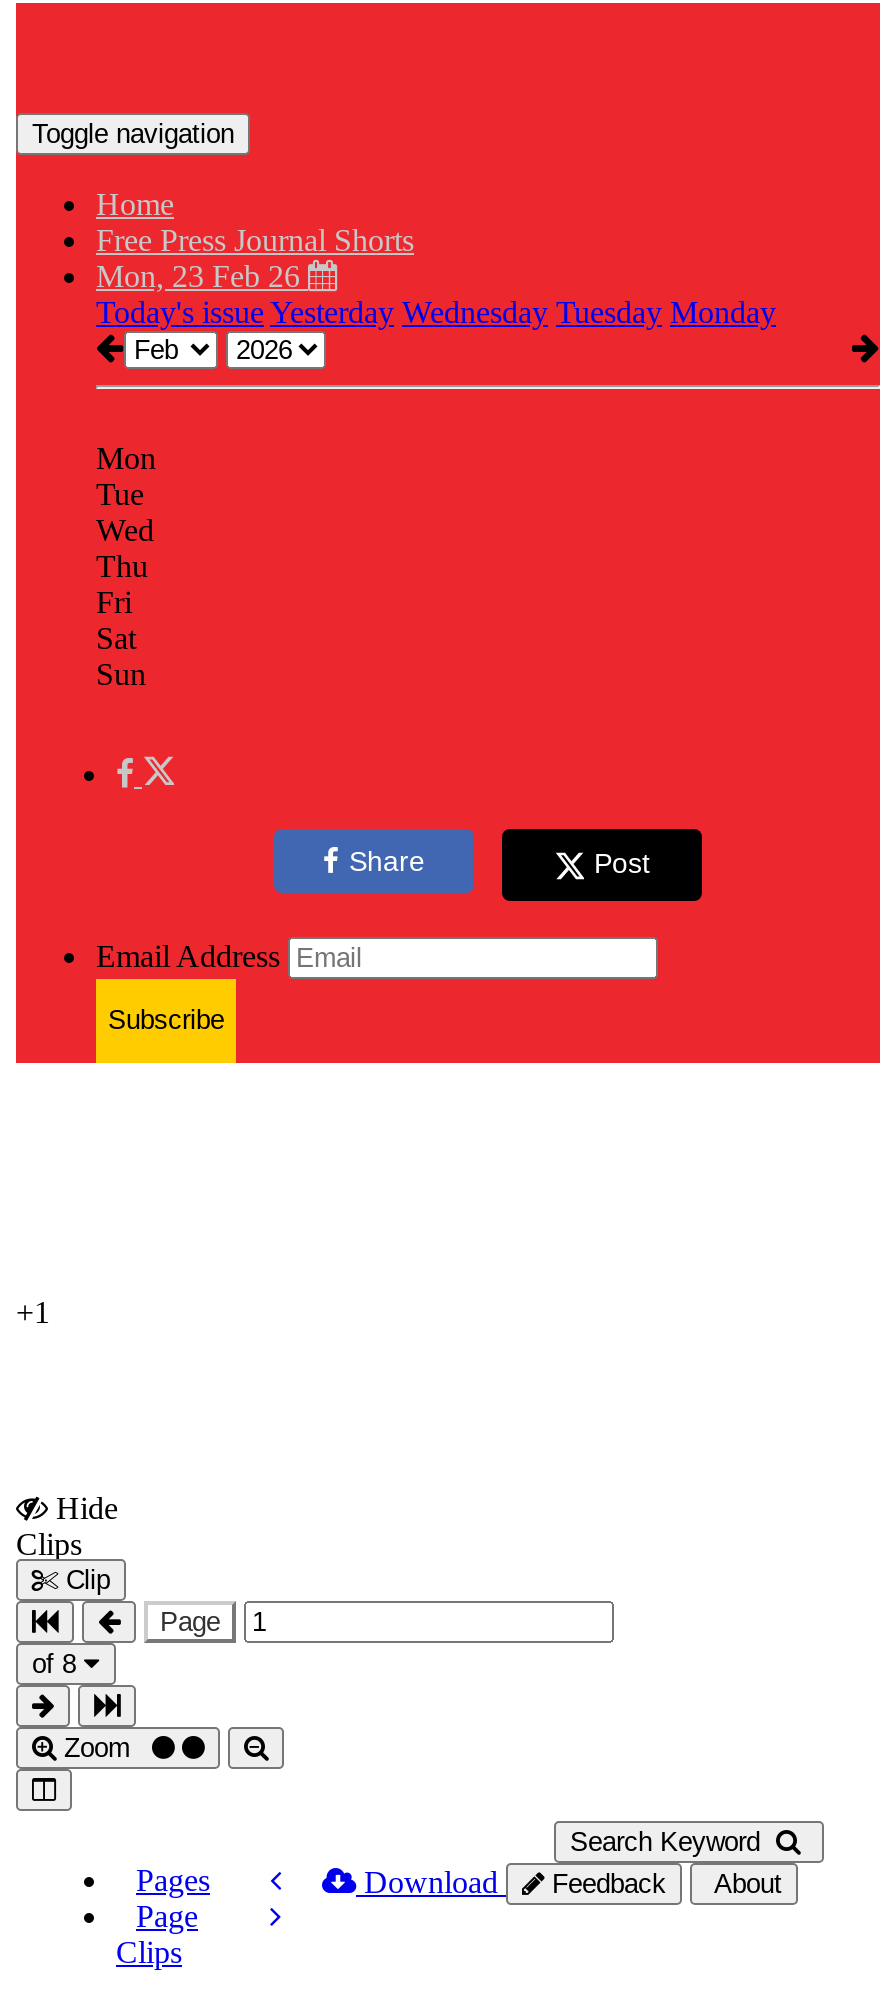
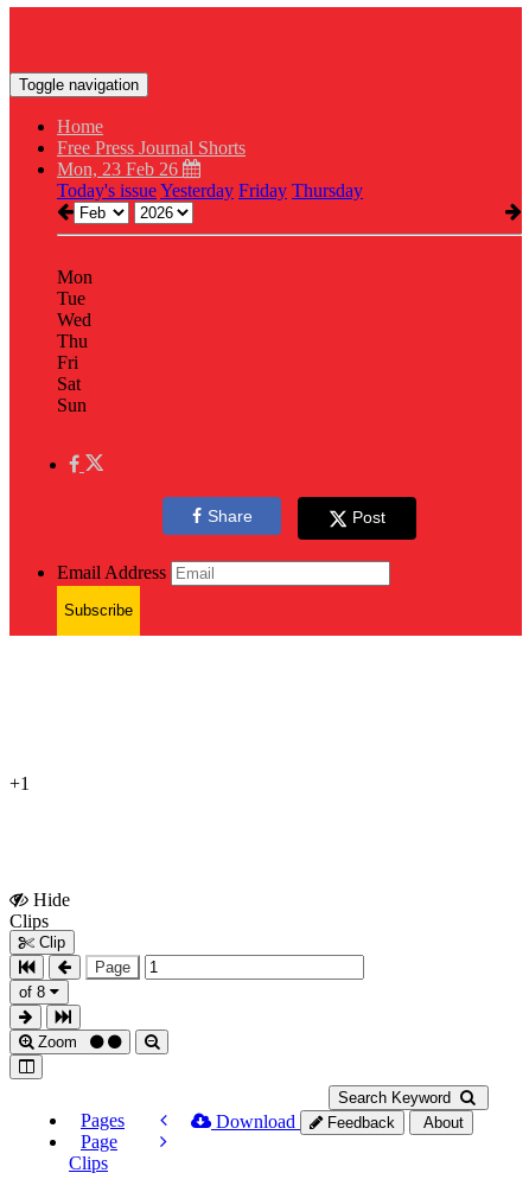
[96,295,776,329] Today's issue Yesterday Wednesday Tuesday Monday -> [57,180,363,200] Today's issue Yesterday Friday Thursday

